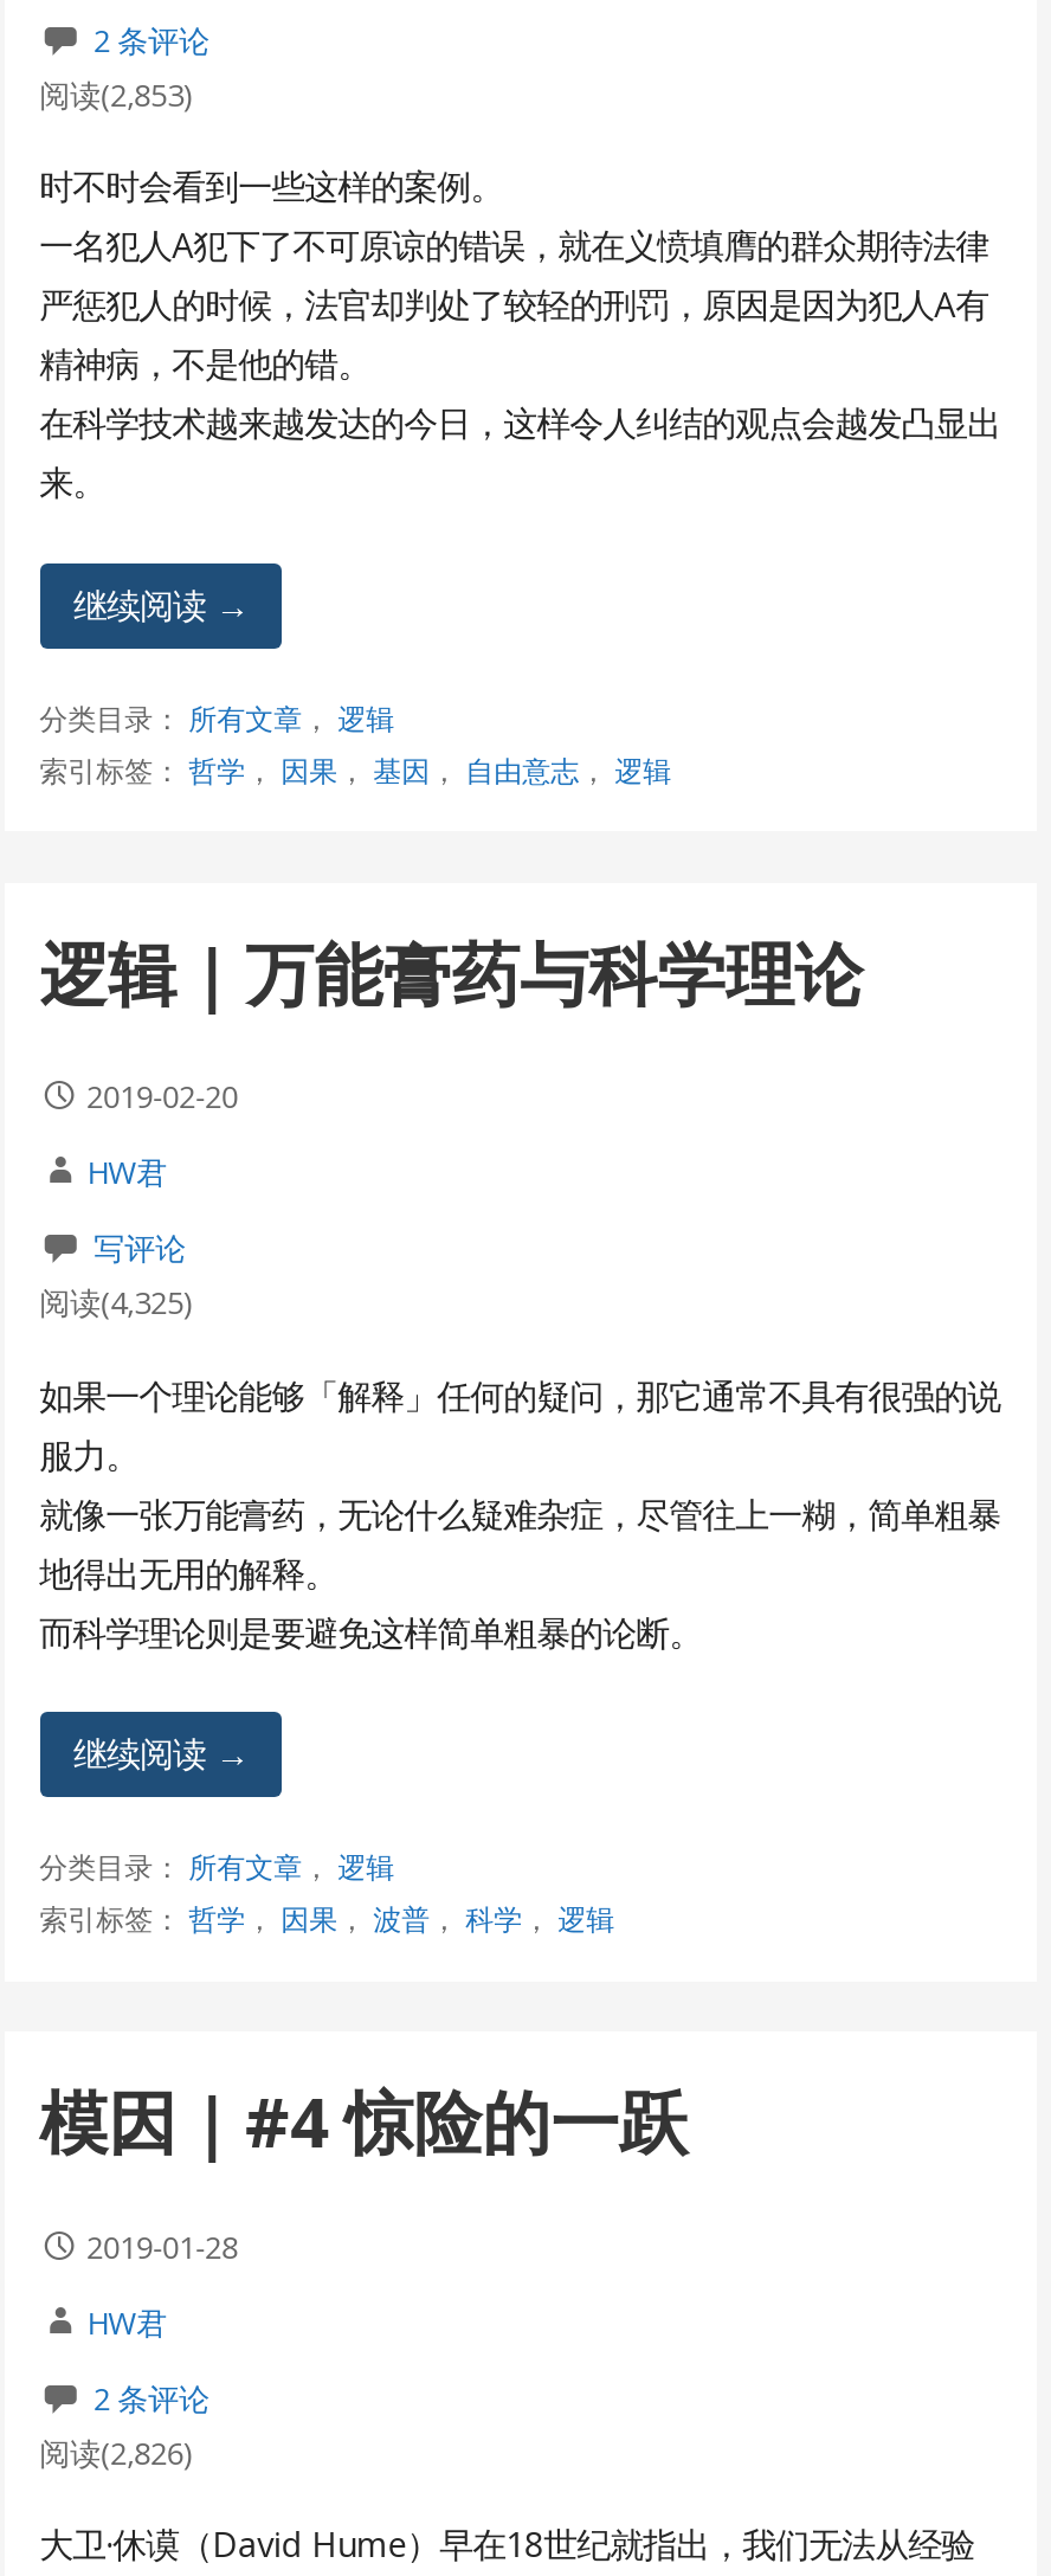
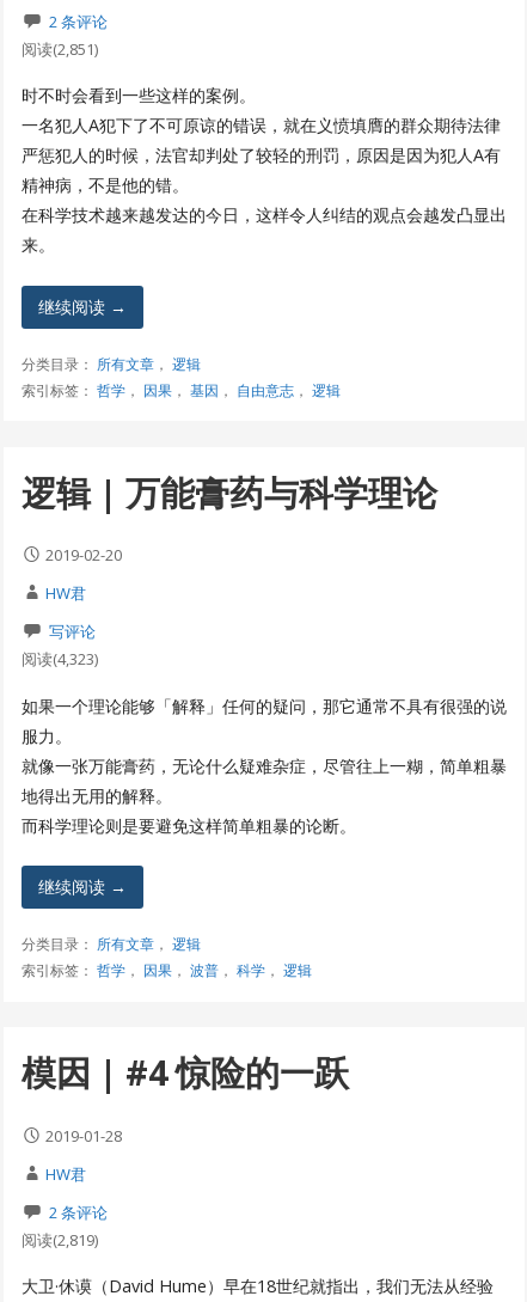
[39,73,191,116] 阅读(2,853) -> [21,38,98,60] 阅读(2,851)
[39,1282,191,1324] 阅读(4,325) -> [21,648,98,670] 阅读(4,323)
[39,2431,191,2474] 阅读(2,826) -> [21,1229,98,1250] 阅读(2,819)

